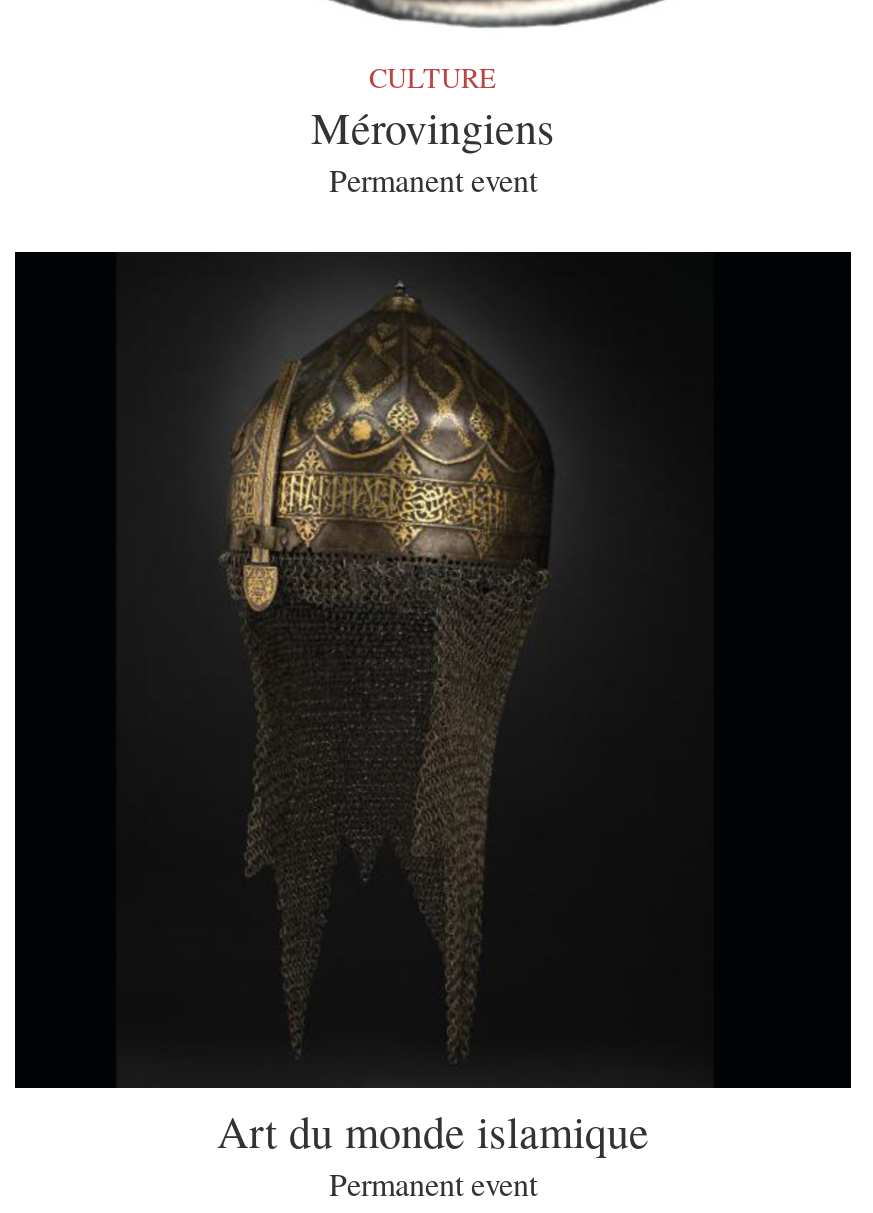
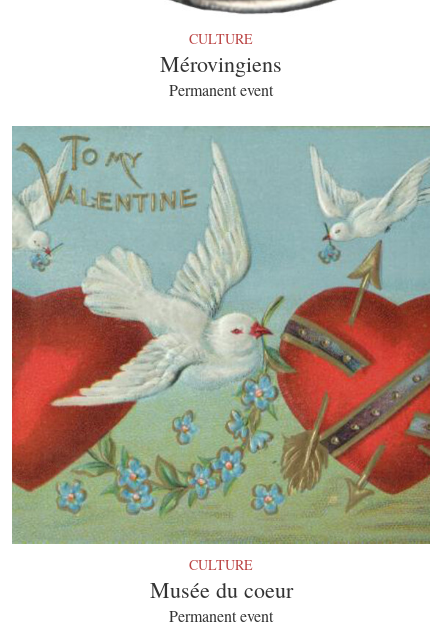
[13,252,853,1160] [image] | Art du monde islamique -> [11,127,431,604] [image] | CULTURE | Musée du coeur

